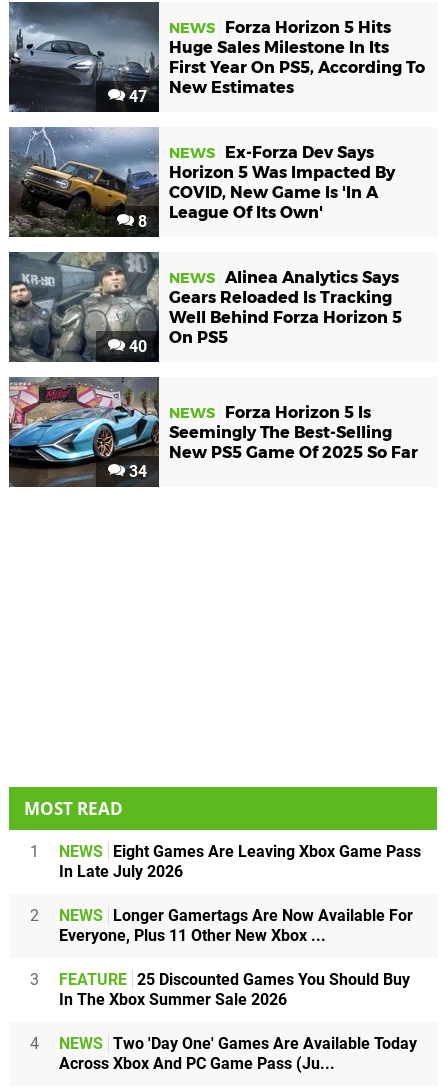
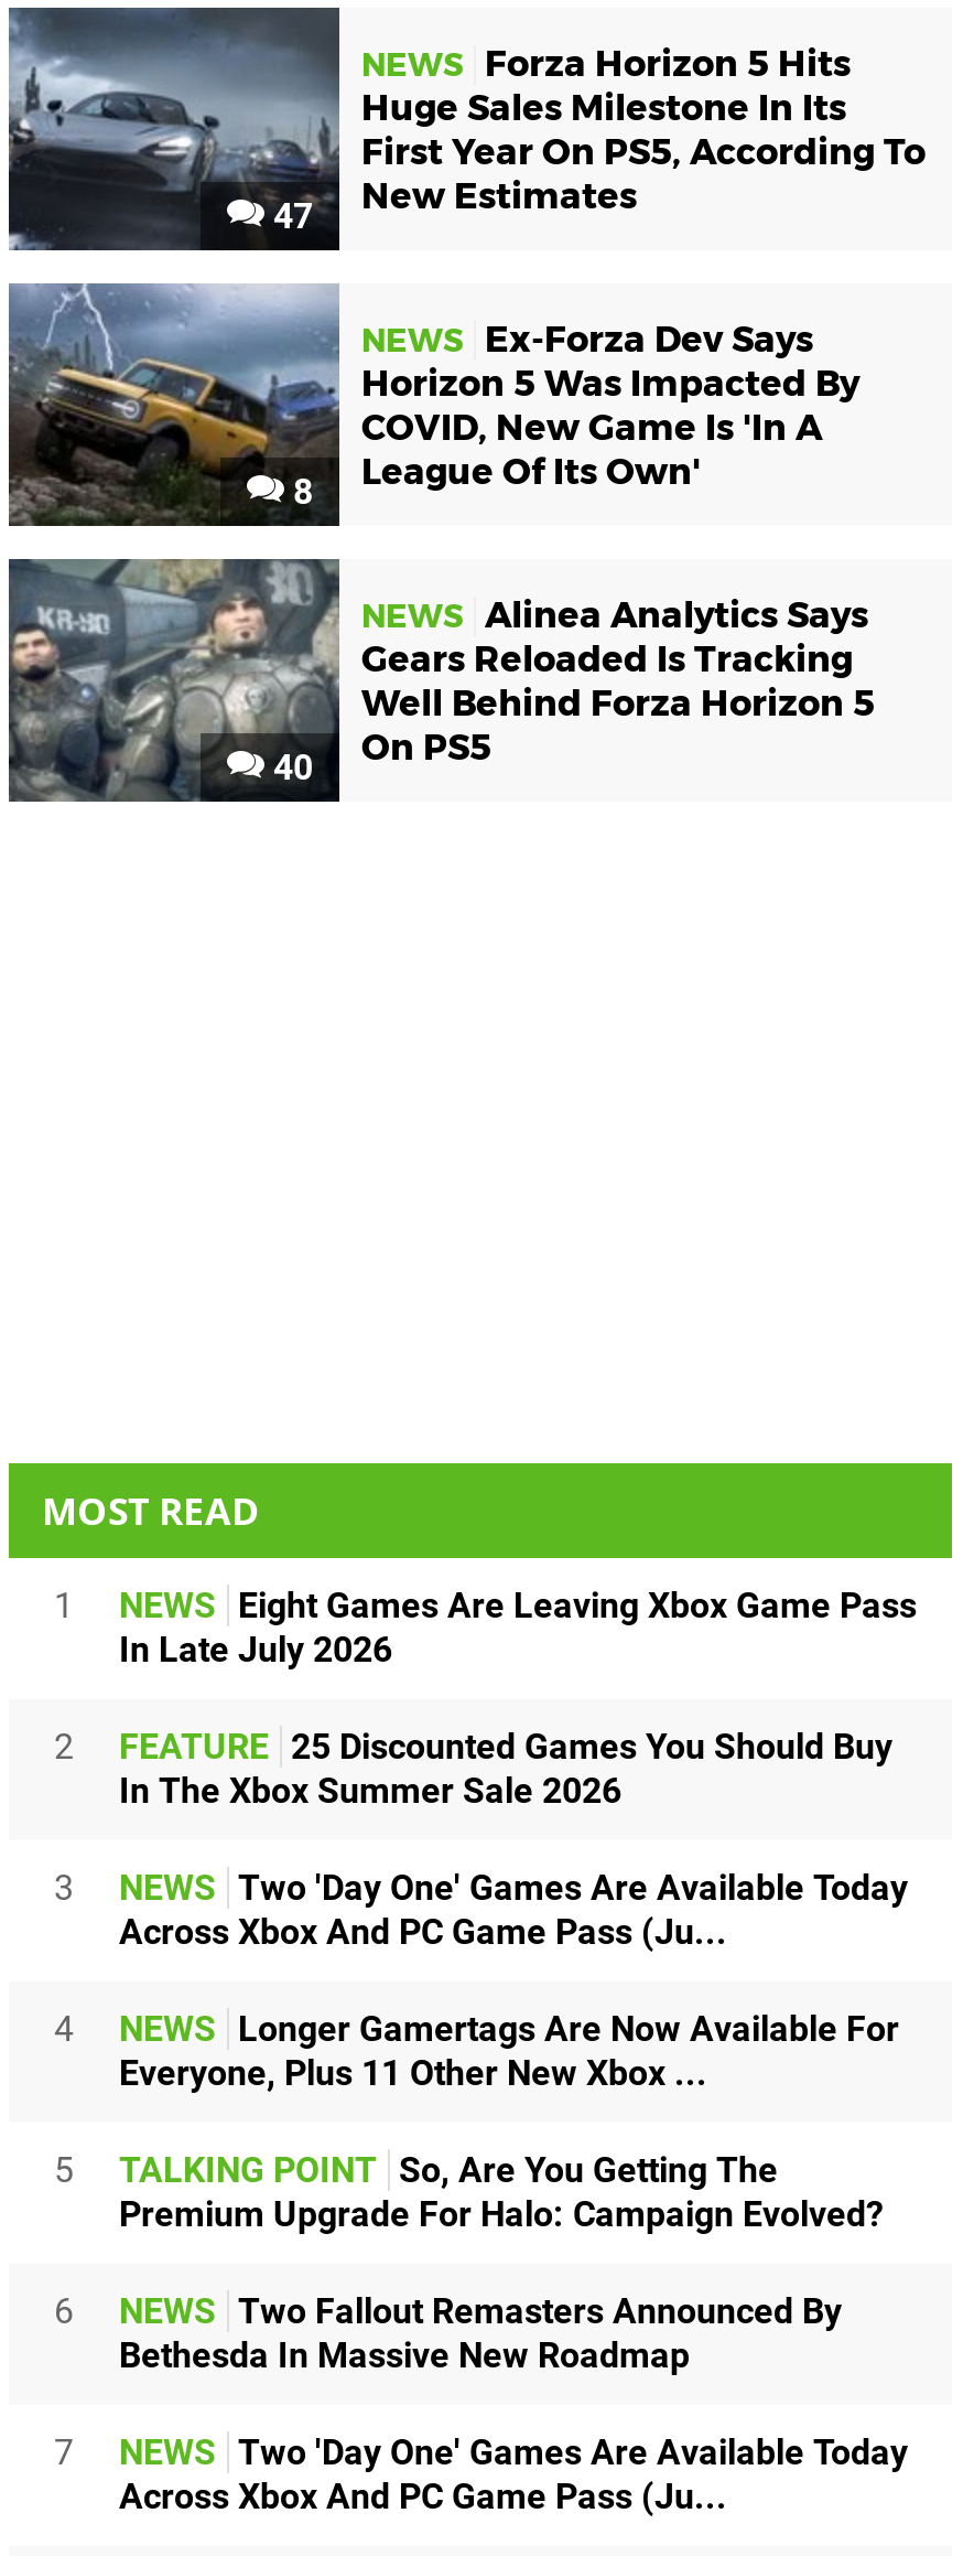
[9,377,158,487] [image] | 34 -> none
[169,403,418,462] NEWS Forza Horizon 5 Is | Seemingly The Best-Selling | New PS5 Game Of 2025 So Far -> none
moved [24,797,421,925] -> [42,1486,917,1769]: MOST READ | 1 | NEWS Eight Games Are Leaving Xbox Game Pass | In Late July 2026 | 2
none -> [119,1868,908,1954] NEWS Two 'Day One' Games Are Available Today | Across Xbox And PC Game Pass (Ju...
none -> [54,2150,884,2474] 5 | TALKING POINT So, Are You Getting The | Premium Upgrade For Halo: Campaign Evolved? | 6 | NEWS Two Fallout Remasters Announced By | Bethesda In Massive New Roadmap | 7
moved [29,970,410,1053] -> [54,1727,892,2051]: 3 | FEATURE 25 Discounted Games You Should Buy | In The Xbox Summer Sale 2026 | 4

